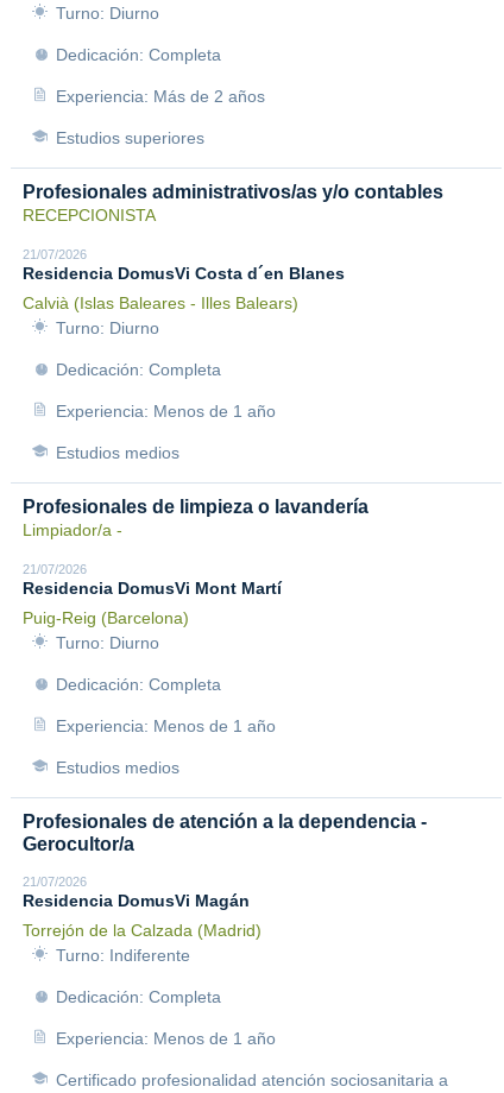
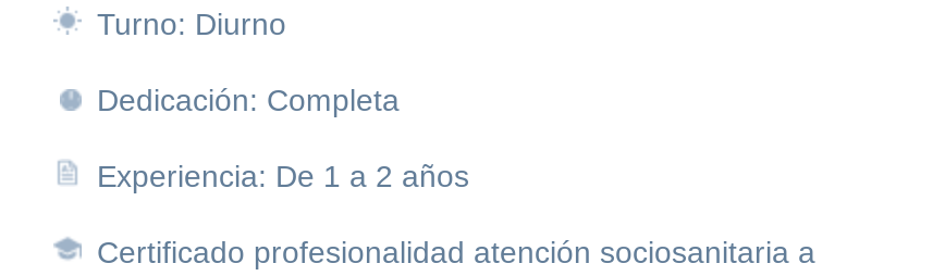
[23,87,443,1048] Experiencia: Más de 2 años | Estudios superiores | Profesionales administrativos/as y/o contables | RECEPCIONISTA | 21/07/2026 | Residencia DomusVi Costa d´en Blanes | Calvià (Islas Baleares - Illes Balears) | Turno: Diurno | Dedicación: Completa | Experiencia: Menos de 1 año | Estudios medios | Profesionales de limpieza o lavandería | Limpiador/a - | 21/07/2026 | Residencia DomusVi Mont Martí | Puig-Reig (Barcelona) | Turno: Diurno | Dedicación: Completa | Experiencia: Menos de 1 año | Estudios medios | Profesionales de atención a la dependencia - | Gerocultor/a | 21/07/2026 | Residencia DomusVi Magán | Torrejón de la Calzada (Madrid) | Turno: Indiferente | Dedicación: Completa | Experiencia: Menos de 1 año -> [97,159,469,193] Experiencia: De 1 a 2 años

